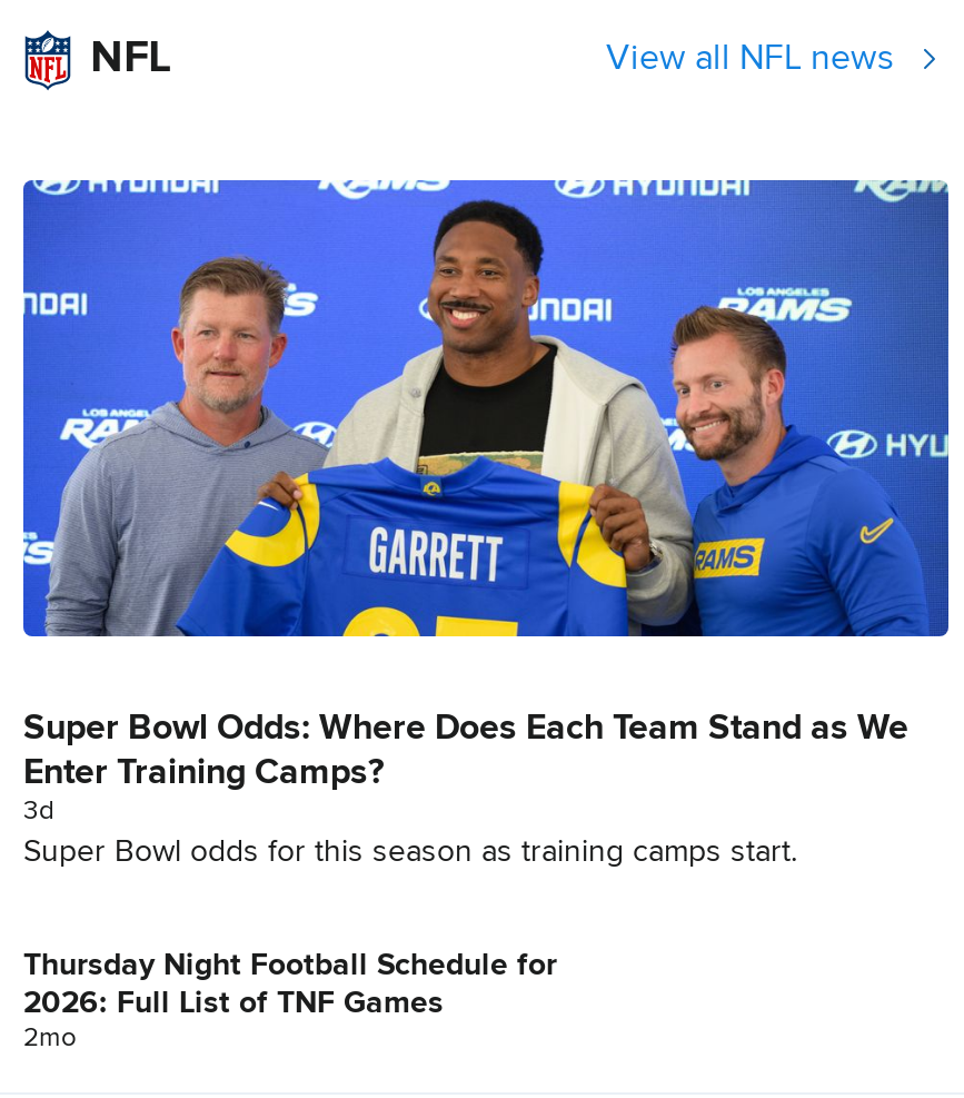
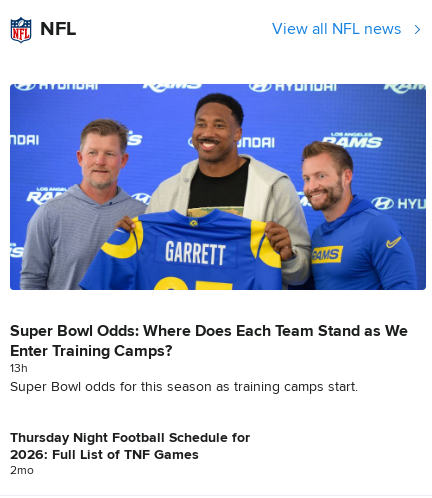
[23,799,54,826] 3d -> [10,363,28,375] 13h

